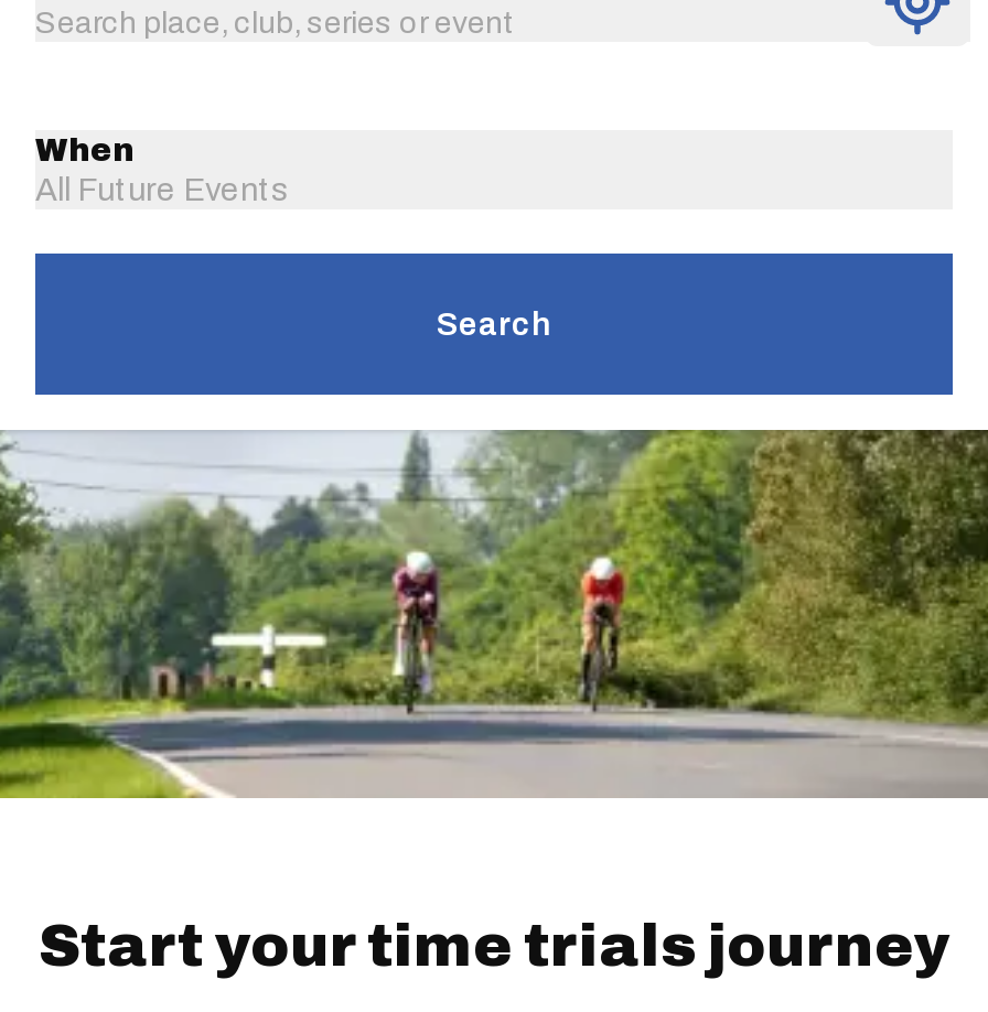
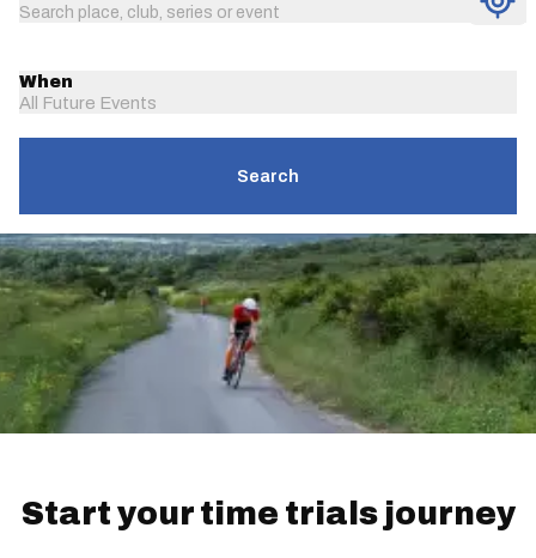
[7,428,981,800] [image] -> [4,232,532,435] [image]

